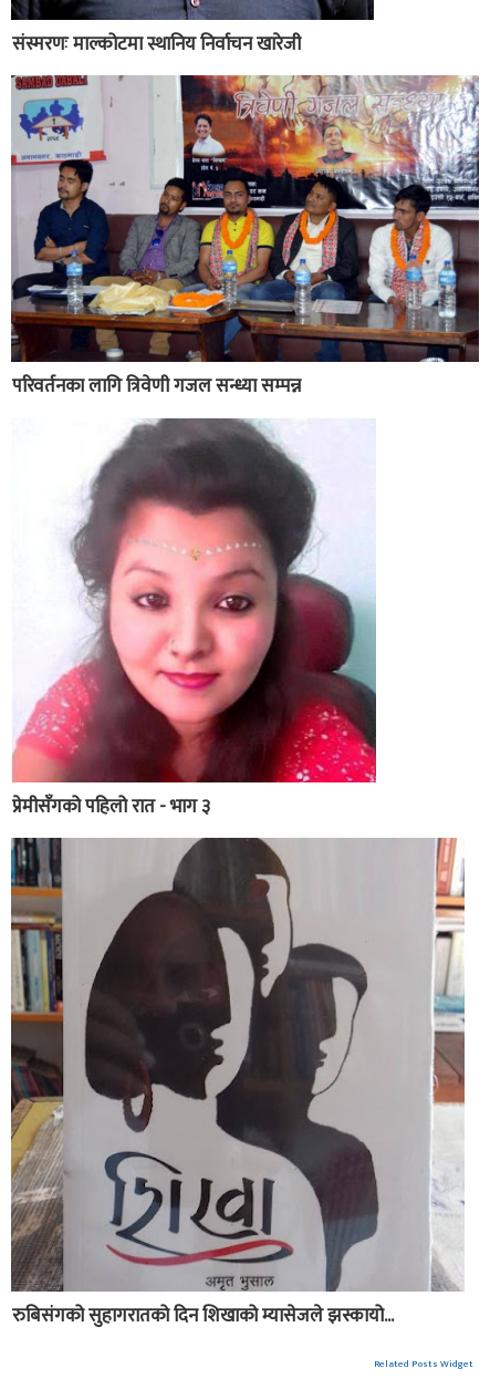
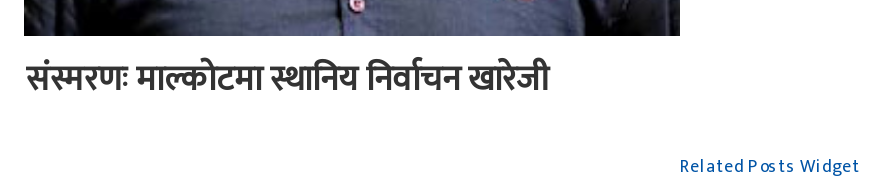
[10,74,480,402] [image] | परिवर्तनका लागि त्रिवेणी गजल सन्ध्या सम्पन्न -> none
[11,417,377,822] [image] | प्रेमीसँगको पहिलो रात - भाग ३ -> none
[10,837,466,1332] [image] | रुबिसंगको सुहागरातको दिन शिखाको म्यासेजले झस्कायो... -> none

